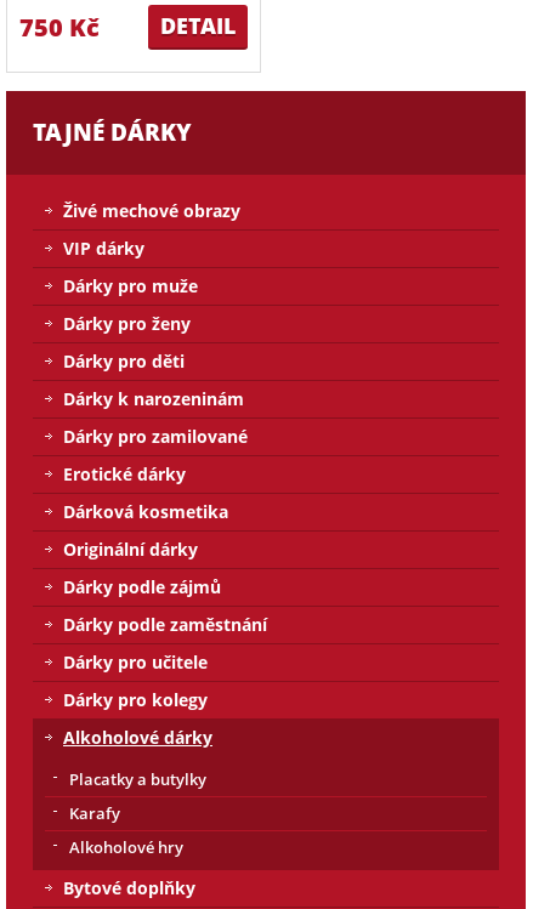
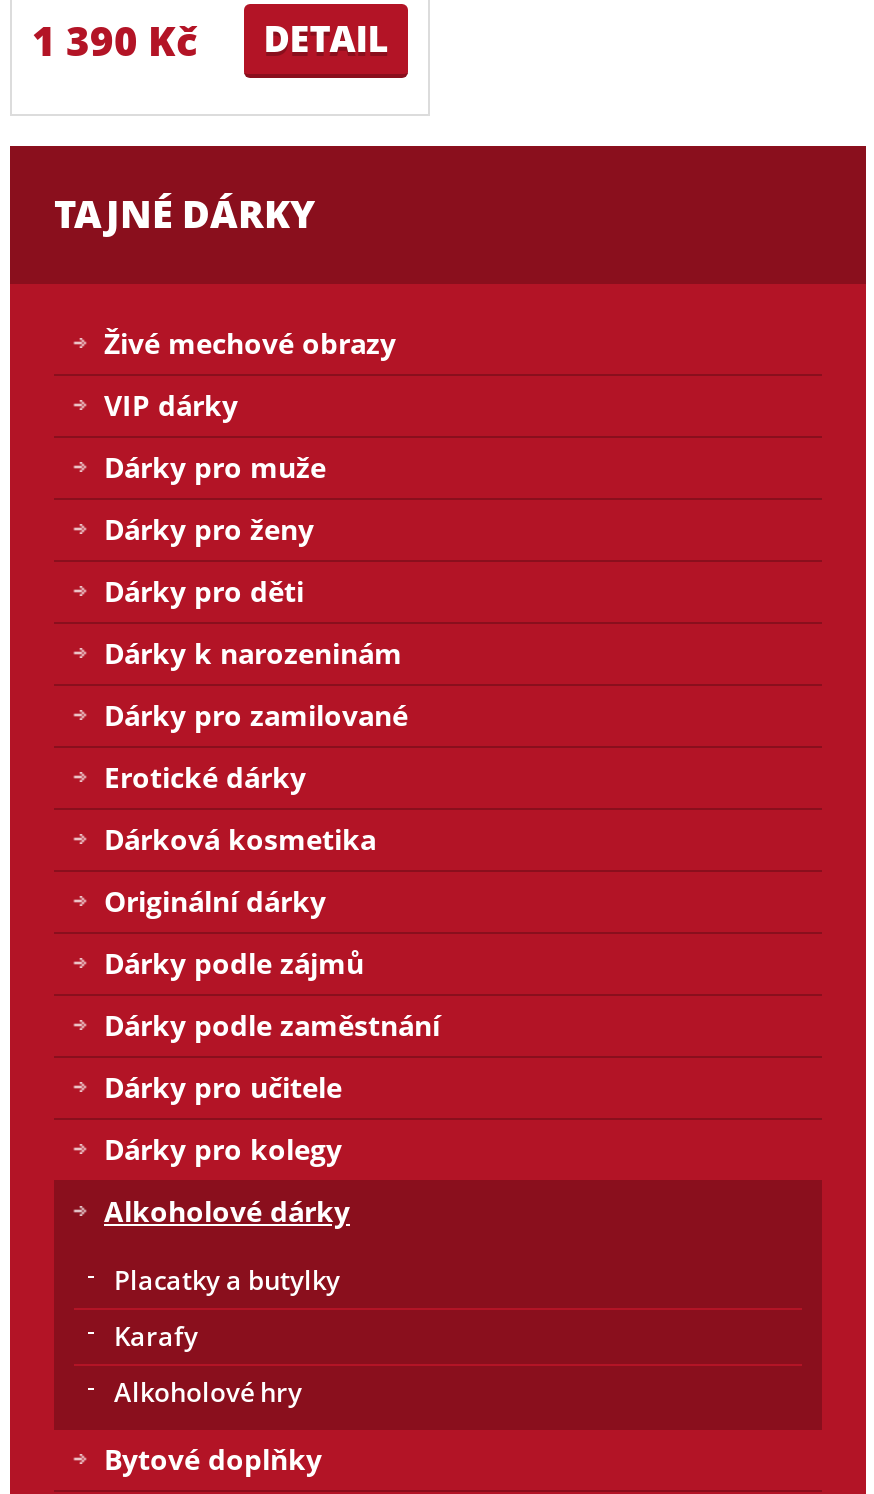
[19,11,100,44] 750 Kč -> [32,14,198,68] 1 390 Kč

